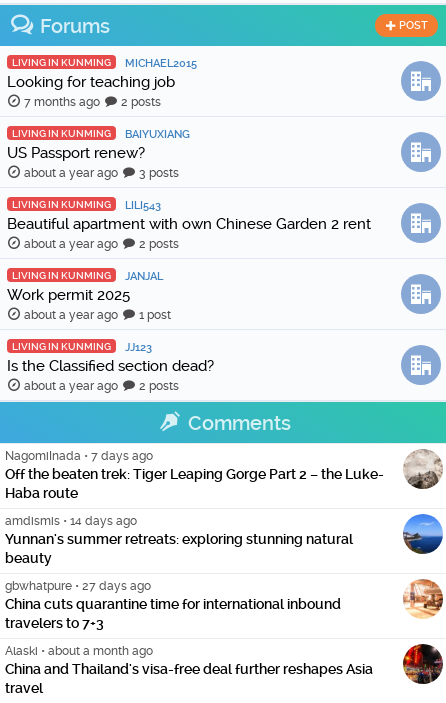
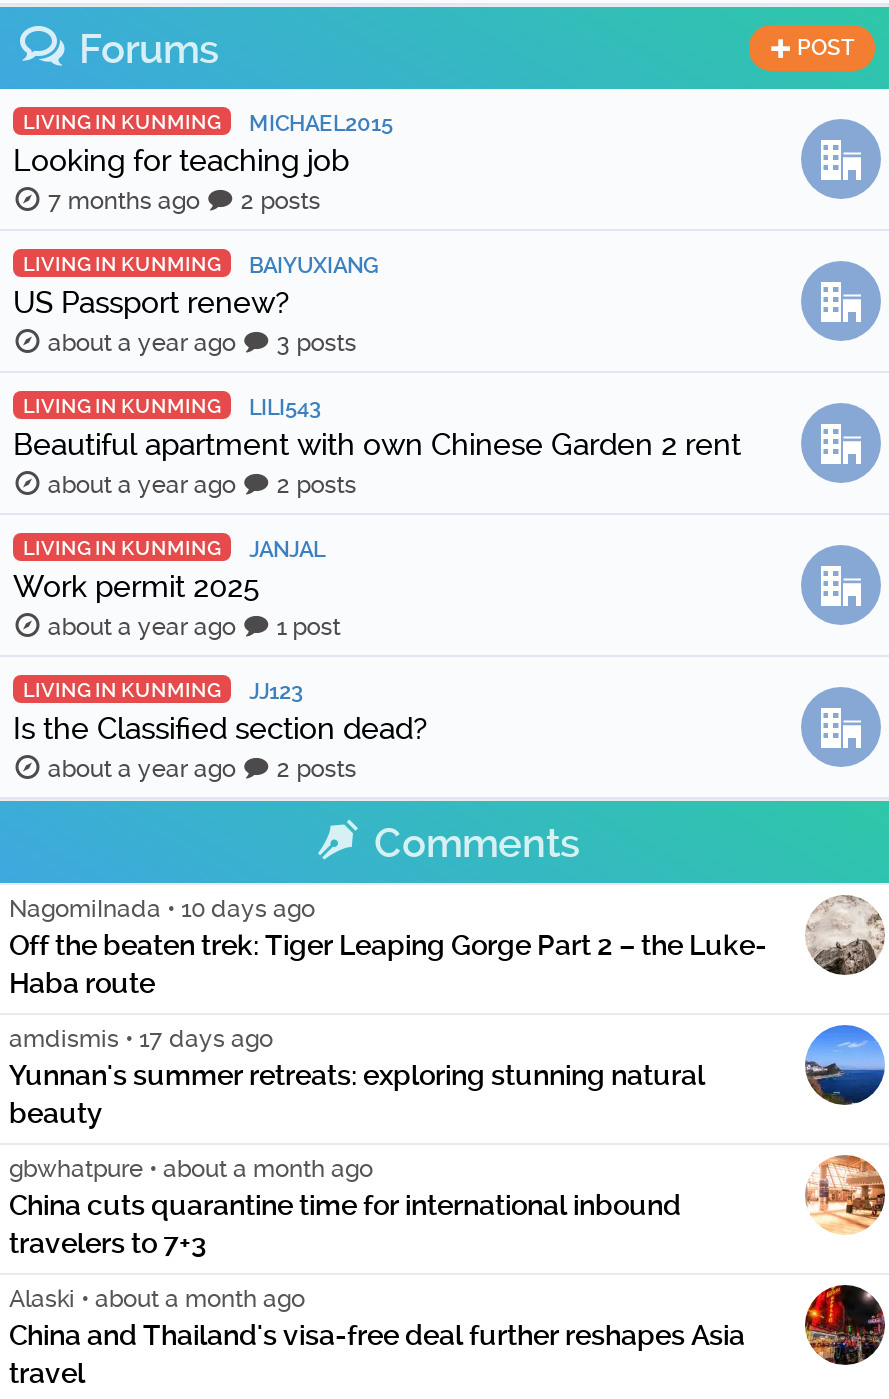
[5,449,153,463] NagomiInada • 7 days ago -> [9,895,315,923] NagomiInada • 10 days ago
[5,514,137,528] amdismis • 14 days ago -> [9,1025,273,1053] amdismis • 17 days ago
[5,579,151,593] gbwhatpure • 27 days ago -> [9,1155,373,1183] gbwhatpure • about a month ago

